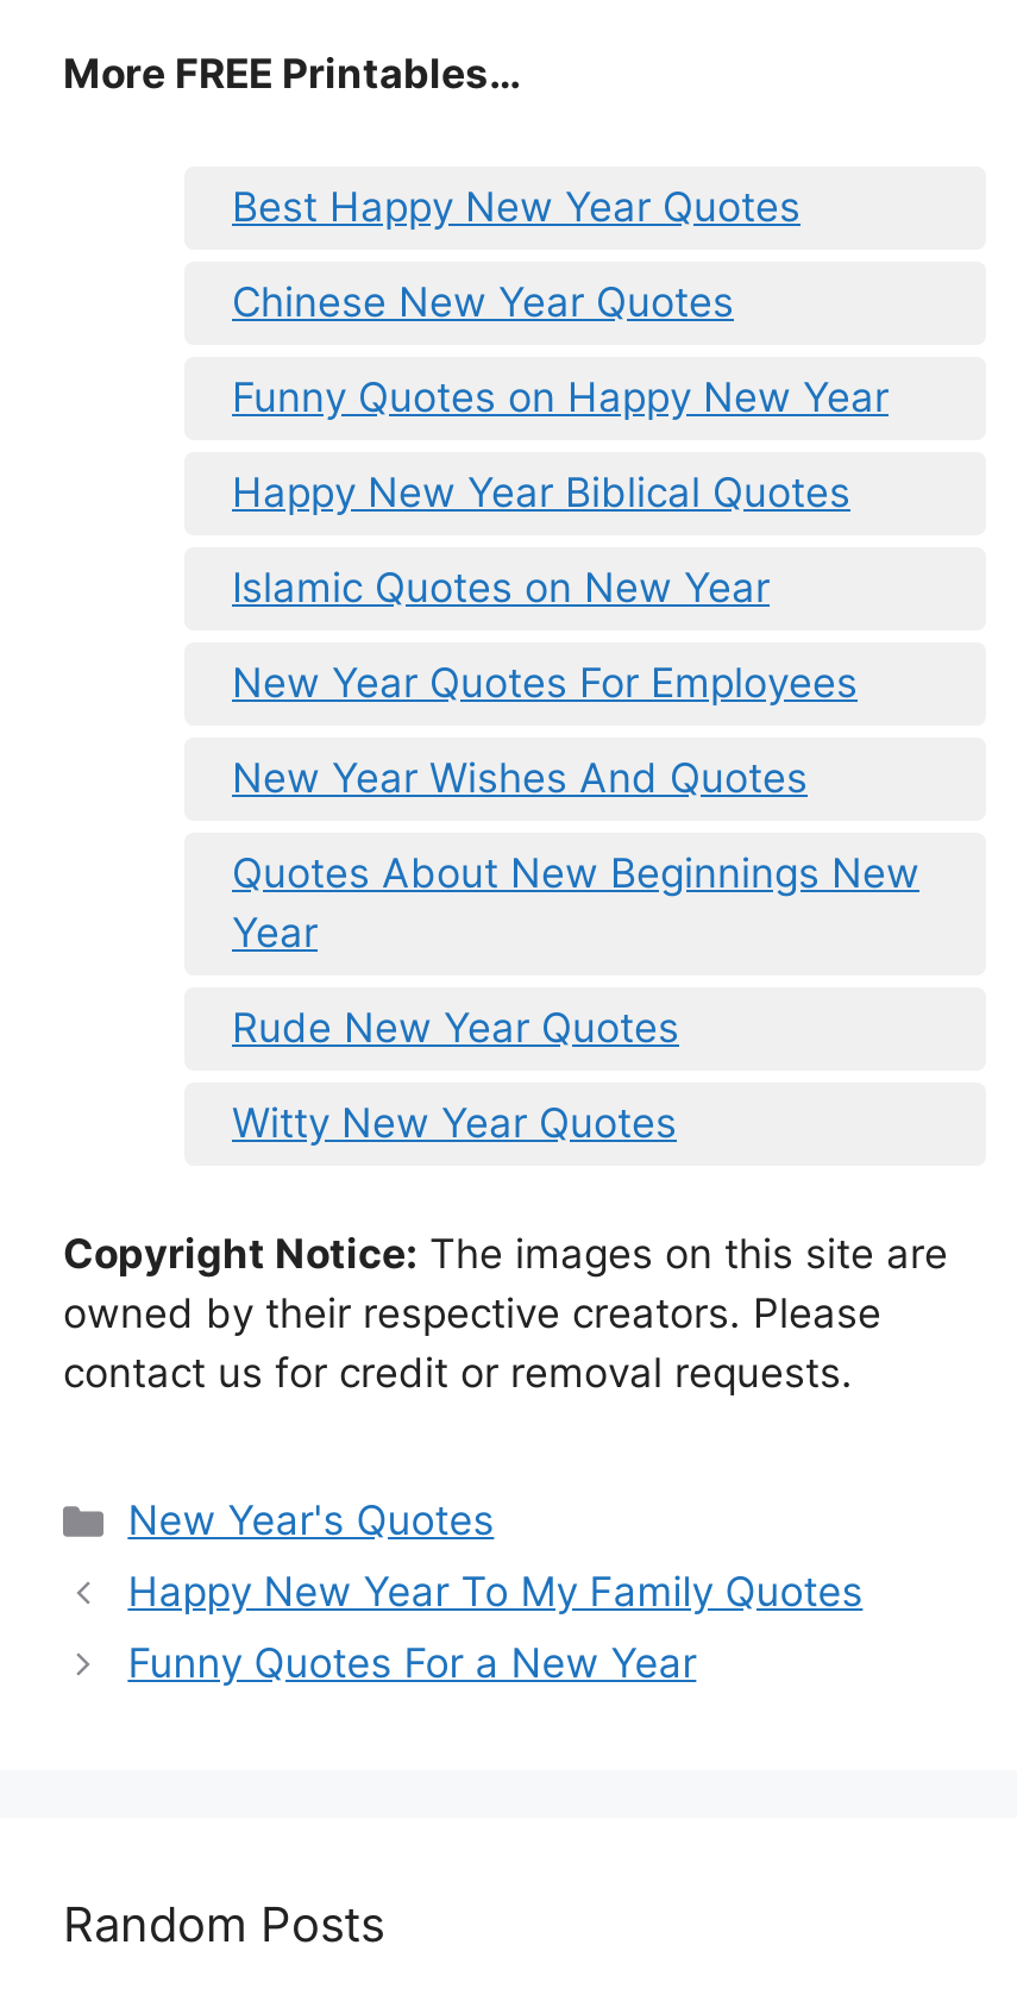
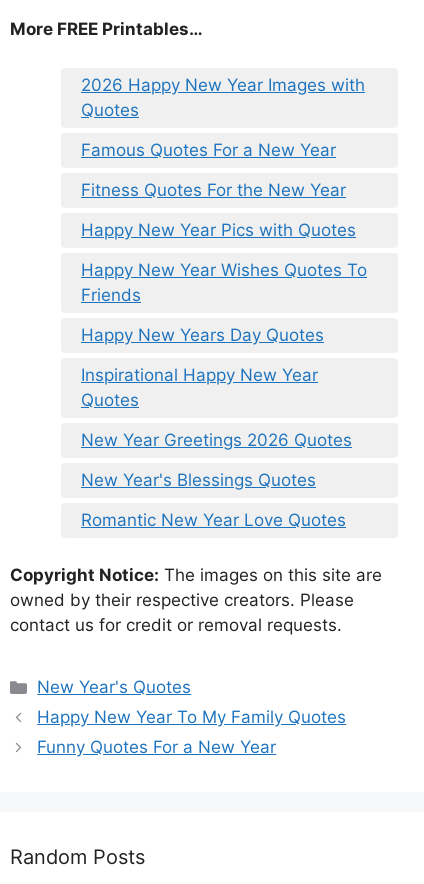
[232,183,801,231] Best Happy New Year Quotes -> [81,75,365,120] 2026 Happy New Year Images with | Quotes
[232,278,734,326] Chinese New Year Quotes -> [81,140,336,160] Famous Quotes For a New Year
[232,374,889,421] Funny Quotes on Happy New Year -> [81,180,346,200] Fitness Quotes For the New Year
[232,469,850,516] Happy New Year Biblical Quotes -> [81,220,356,240] Happy New Year Pics with Quotes
[232,564,770,611] Islamic Quotes on New Year -> [81,260,367,305] Happy New Year Wishes Quotes To | Friends
[232,659,858,707] New Year Quotes For Employees -> [81,325,324,345] Happy New Years Day Quotes
[232,754,808,802] New Year Wishes And Quotes -> [81,365,318,410] Inspirational Happy New Year | Quotes
[232,849,919,956] Quotes About New Beginnings New | Year -> [81,430,352,450] New Year Greetings 2026 Quotes
[232,1004,679,1052] Rude New Year Quotes -> [81,470,316,490] New Year's Blessings Quotes
[232,1099,677,1147] Witty New Year Quotes -> [81,510,346,530] Romantic New Year Love Quotes

